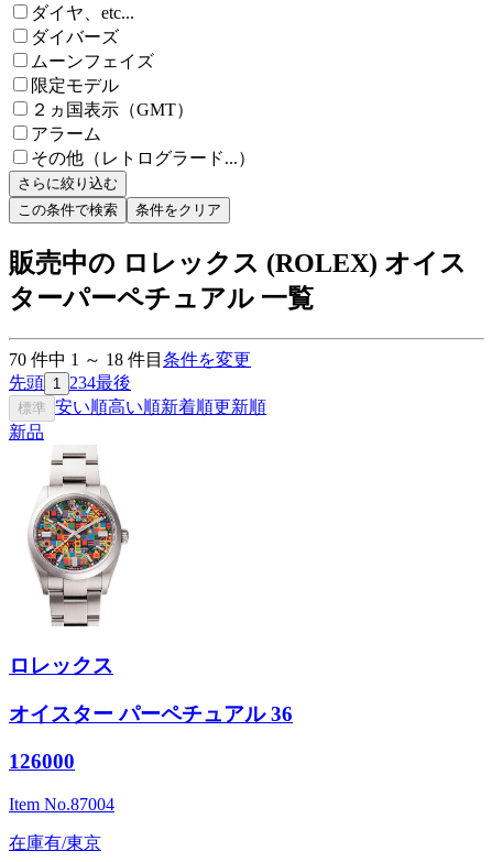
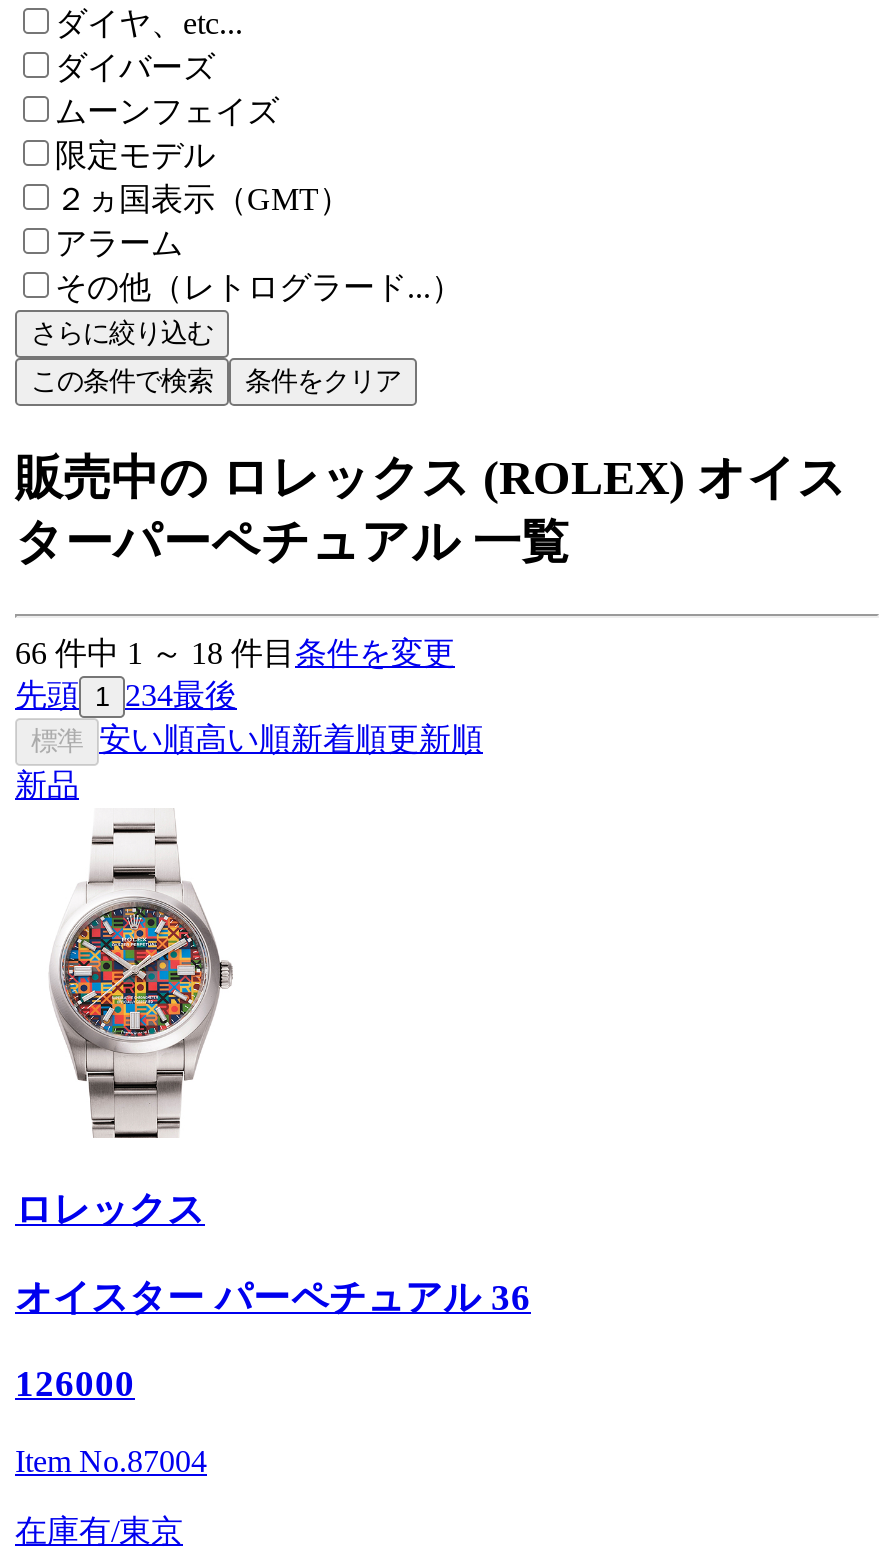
[9,350,251,369] 70件中1～18件目条件を変更 -> [15,636,455,670] 66件中1～18件目条件を変更

